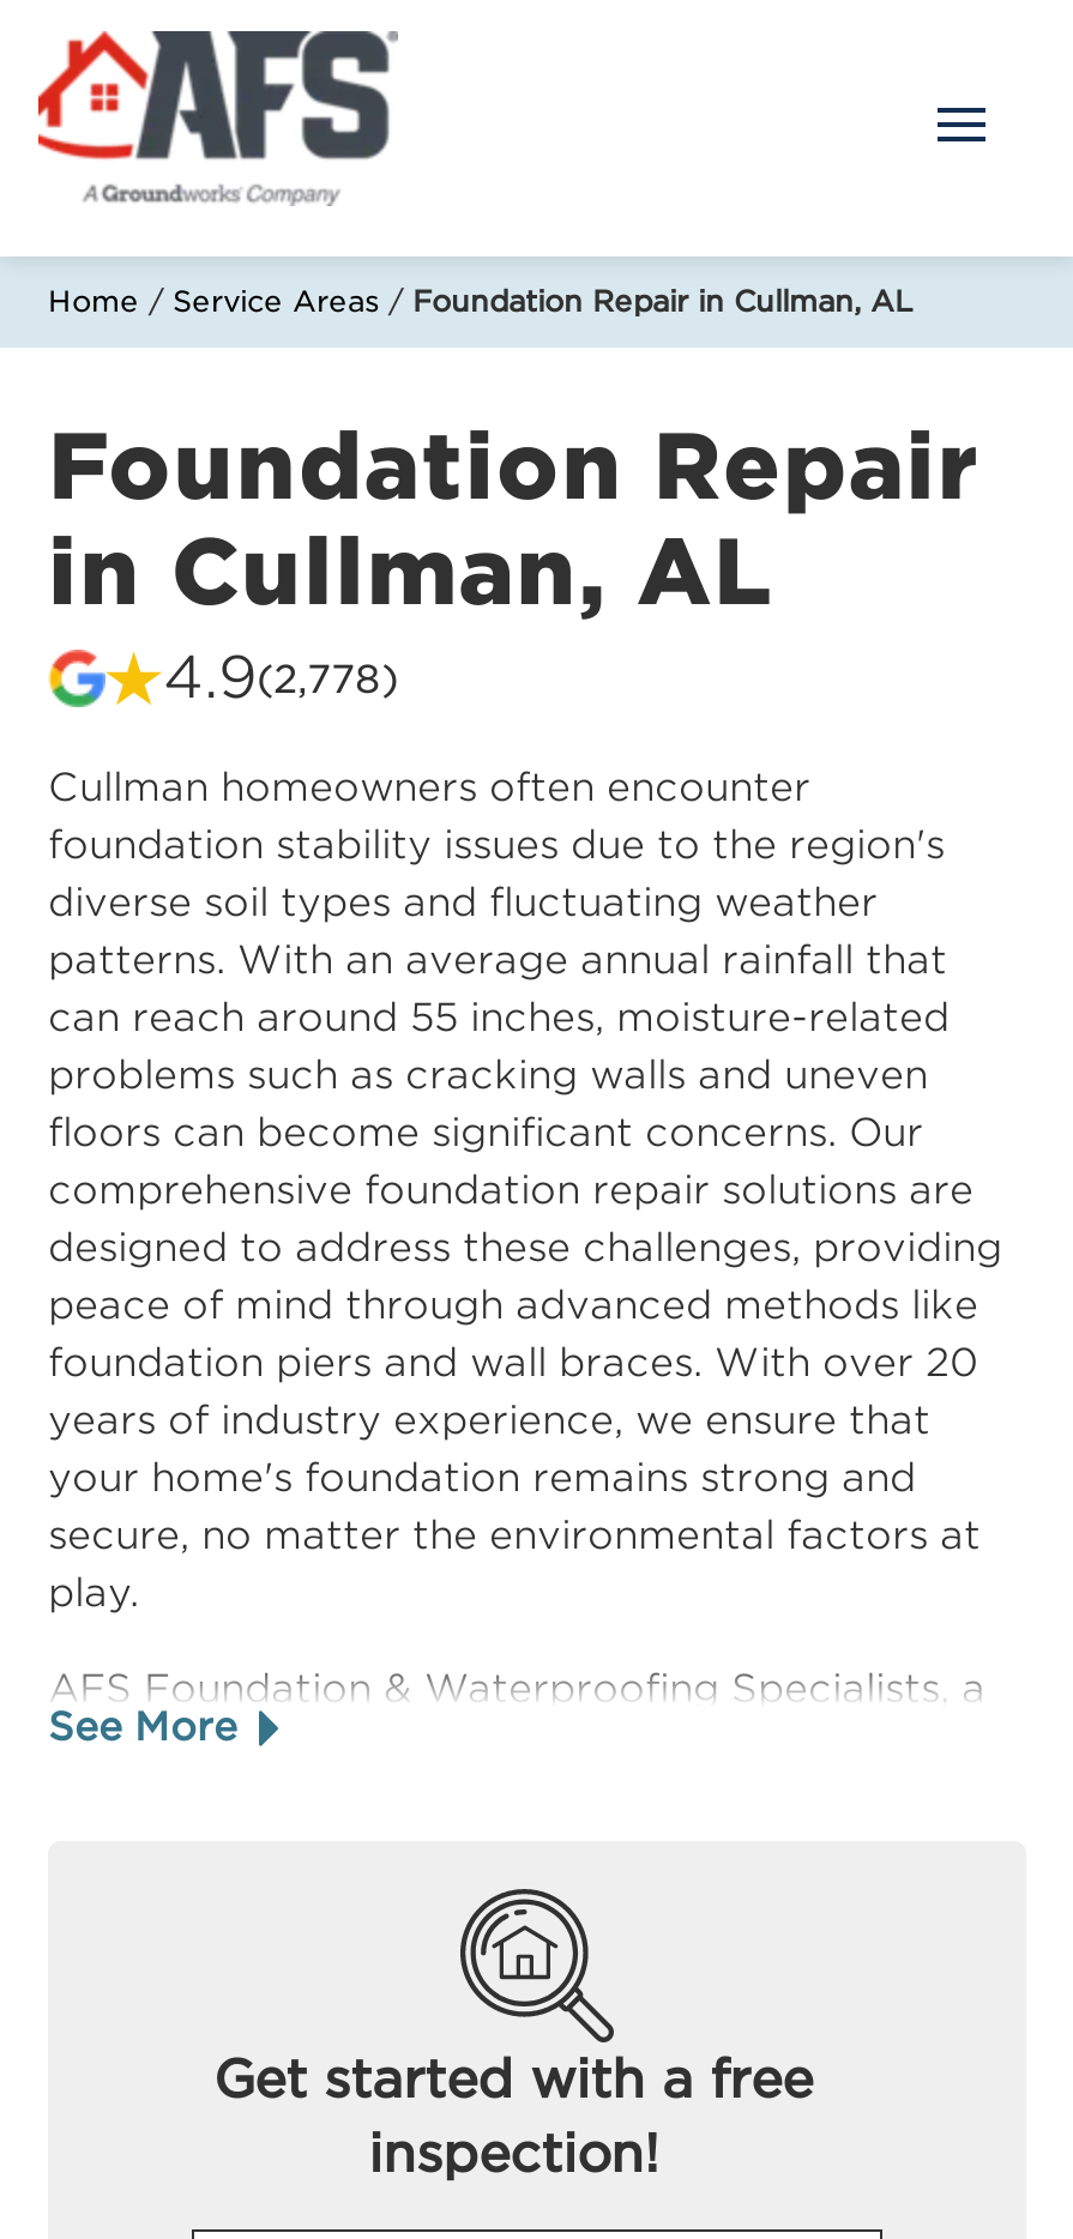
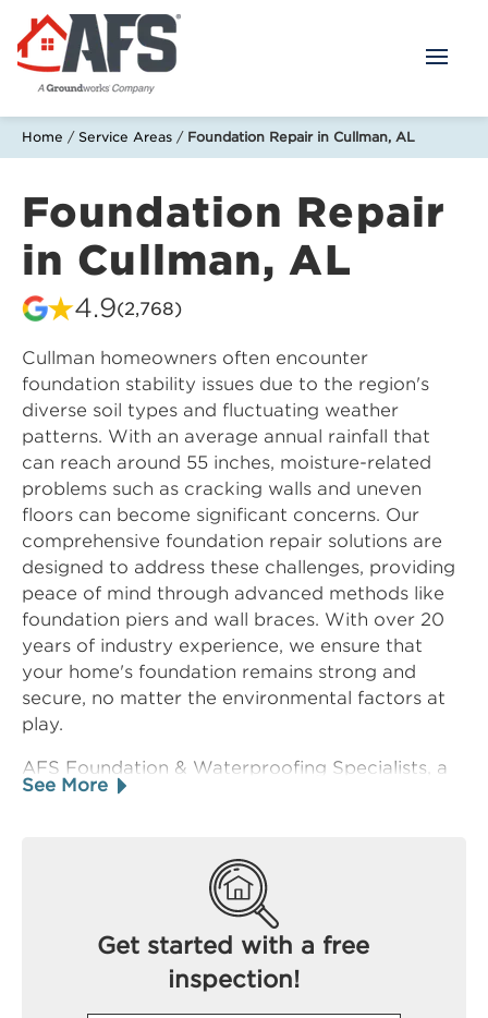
[163,642,398,712] 4.9(2,778) -> [74,292,182,324] 4.9(2,768)

